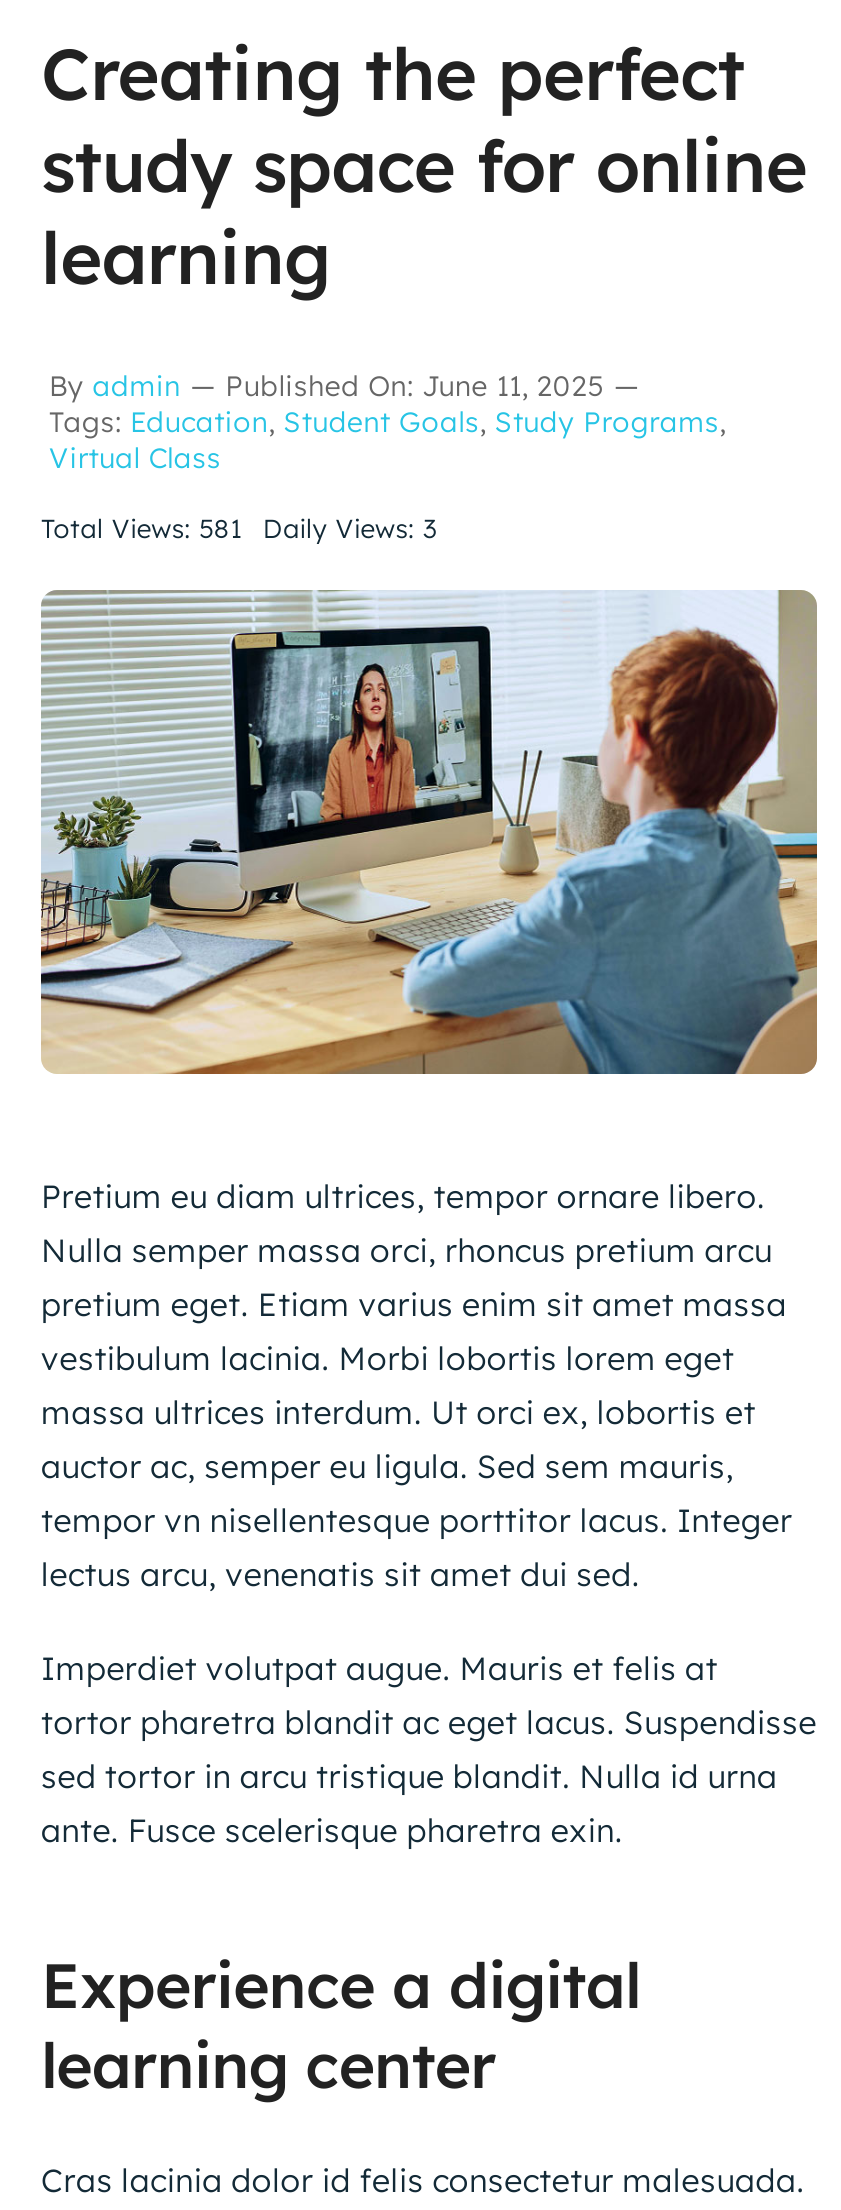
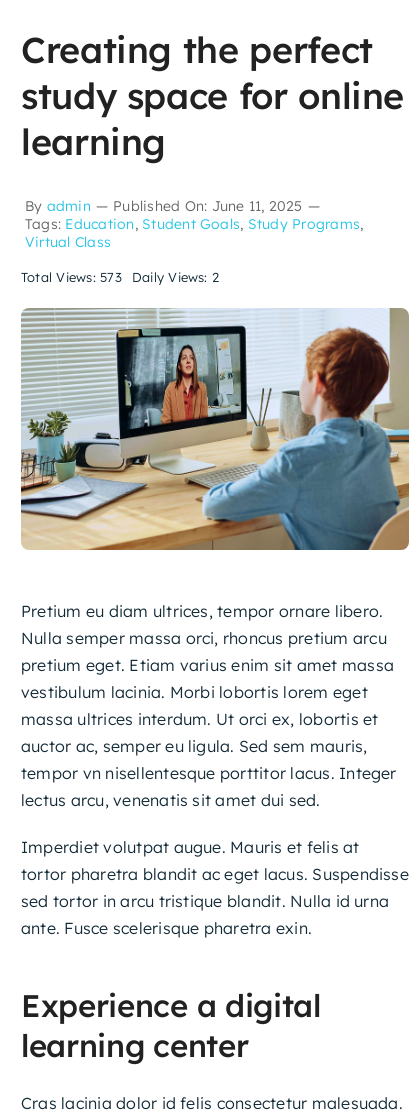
[41,512,243,544] Total Views: 581 -> [21,269,122,285] Total Views: 573
[263,512,437,544] Daily Views: 3 -> [132,269,219,285] Daily Views: 2

